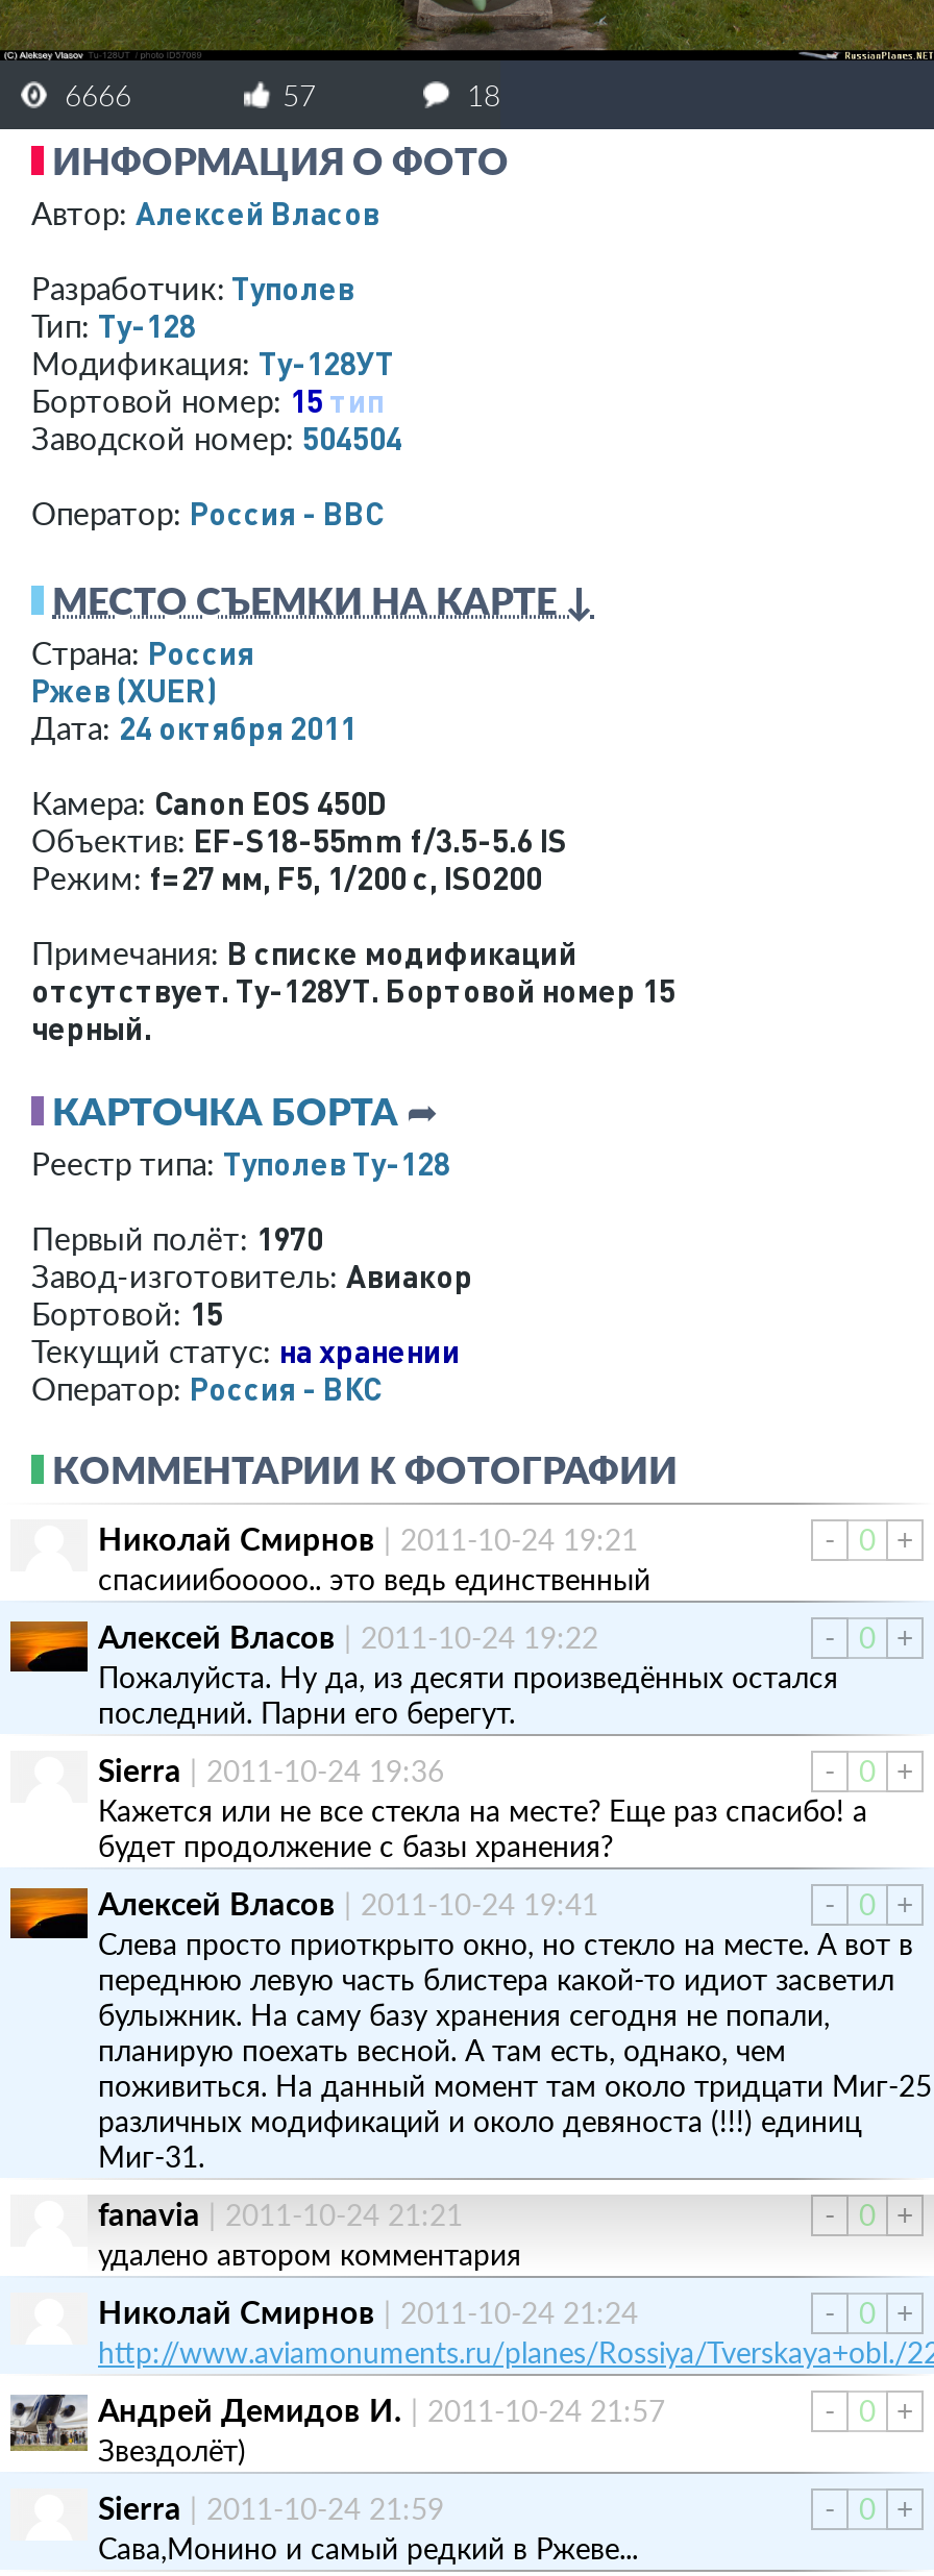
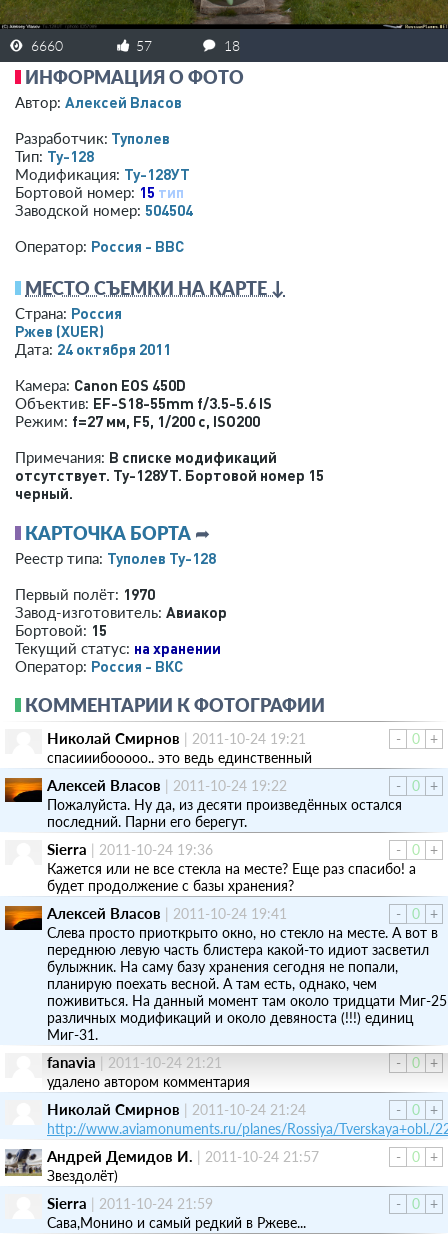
[48,76,131,112] 6666 -> [23,36,63,53] 6660

